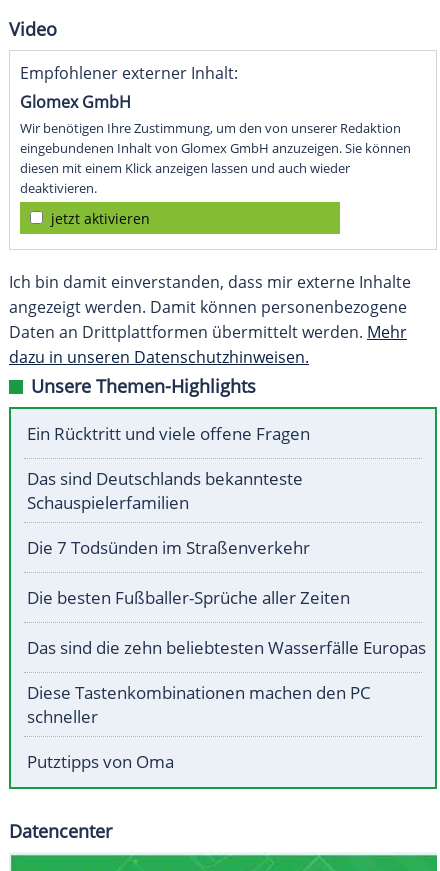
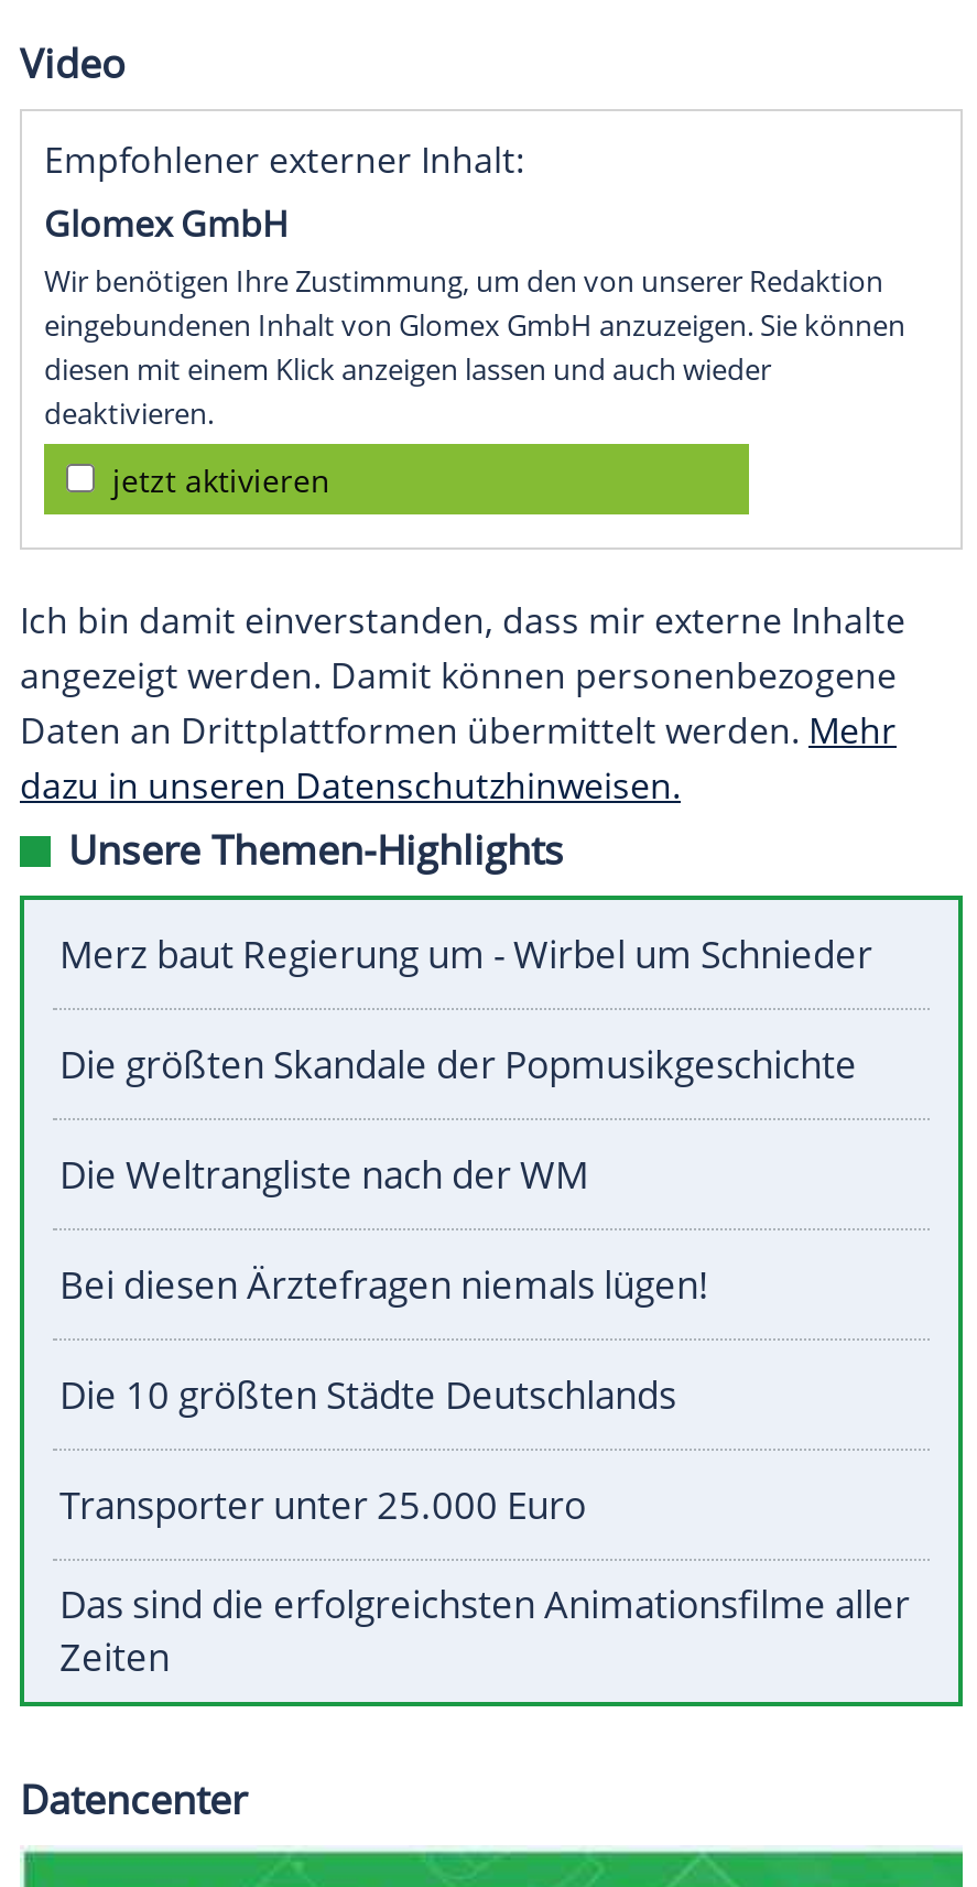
[27,422,310,445] Ein Rücktritt und viele offene Fragen -> [59,929,872,980] Merz baut Regierung um - Wirbel um Schnieder
[27,467,303,514] Das sind Deutschlands bekannteste | Schauspielerfamilien -> [59,1039,857,1090] Die größten Skandale der Popmusikgeschichte
[27,536,310,559] Die 7 Todsünden im Straßenverkehr -> [59,1150,588,1200] Die Weltrangliste nach der WM
[27,586,350,609] Die besten Fußballer-Sprüche aller Zeiten -> [59,1260,709,1310] Bei diesen Ärztefragen niemals lügen!
[27,636,426,659] Das sind die zehn beliebtesten Wasserfälle Europas -> [59,1370,676,1421] Die 10 größten Städte Deutschlands
[27,681,371,728] Diese Tastenkombinationen machen den PC | schneller -> [59,1480,586,1531] Transporter unter 25.000 Euro
[27,750,174,773] Putztipps von Oma -> [59,1579,910,1683] Das sind die erfolgreichsten Animationsfilme aller | Zeiten

